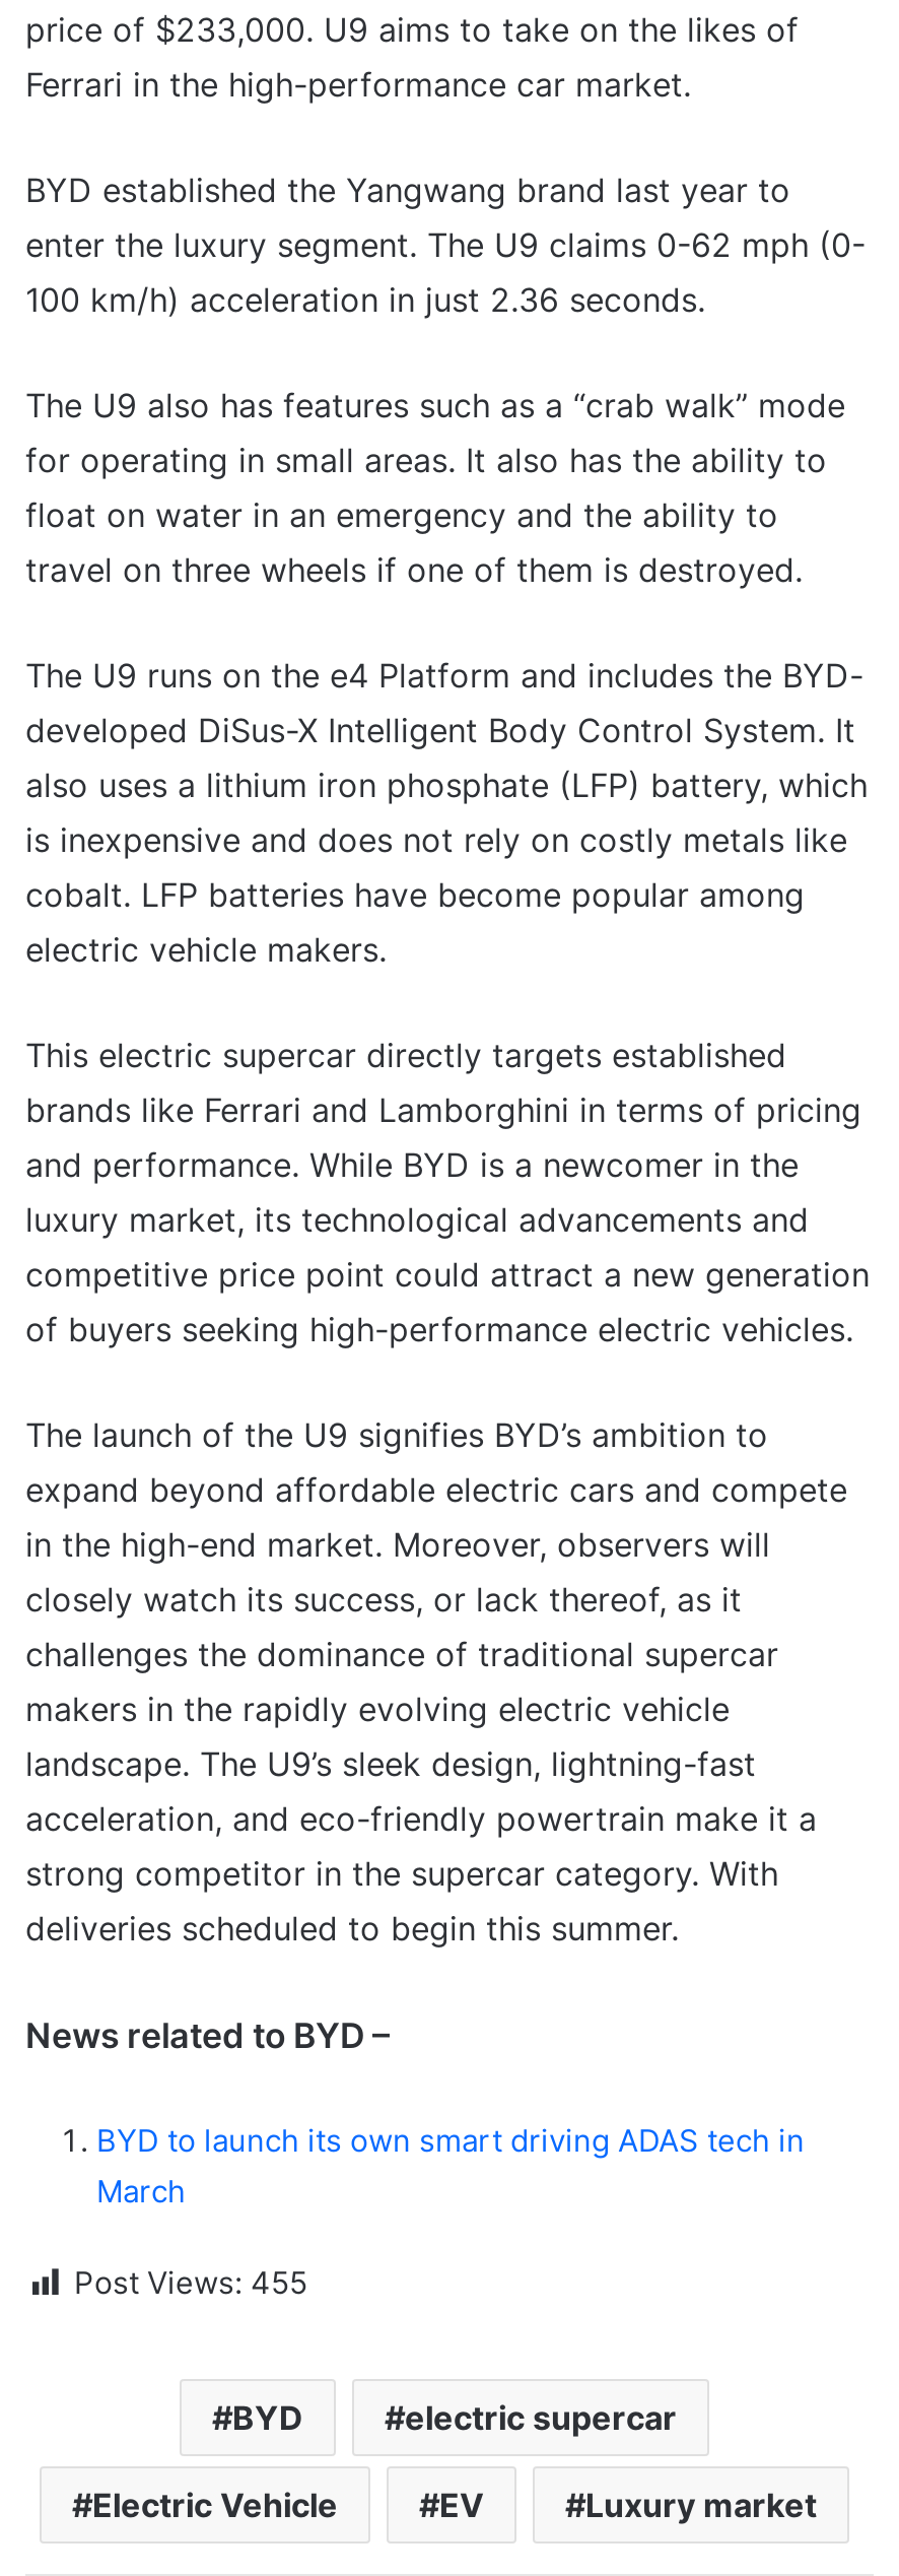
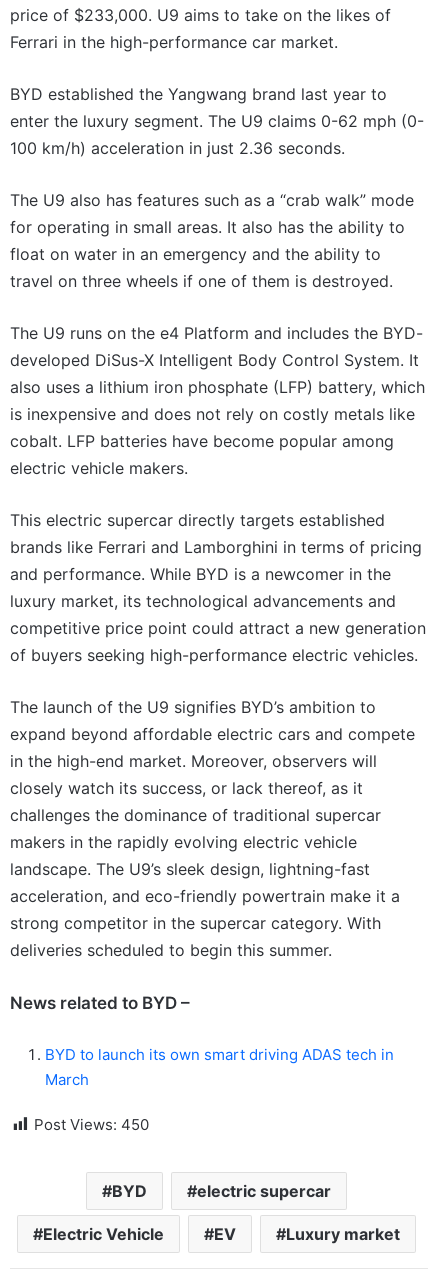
[74,2263,307,2301] Post Views: 455 -> [34,1115,149,1134] Post Views: 450

